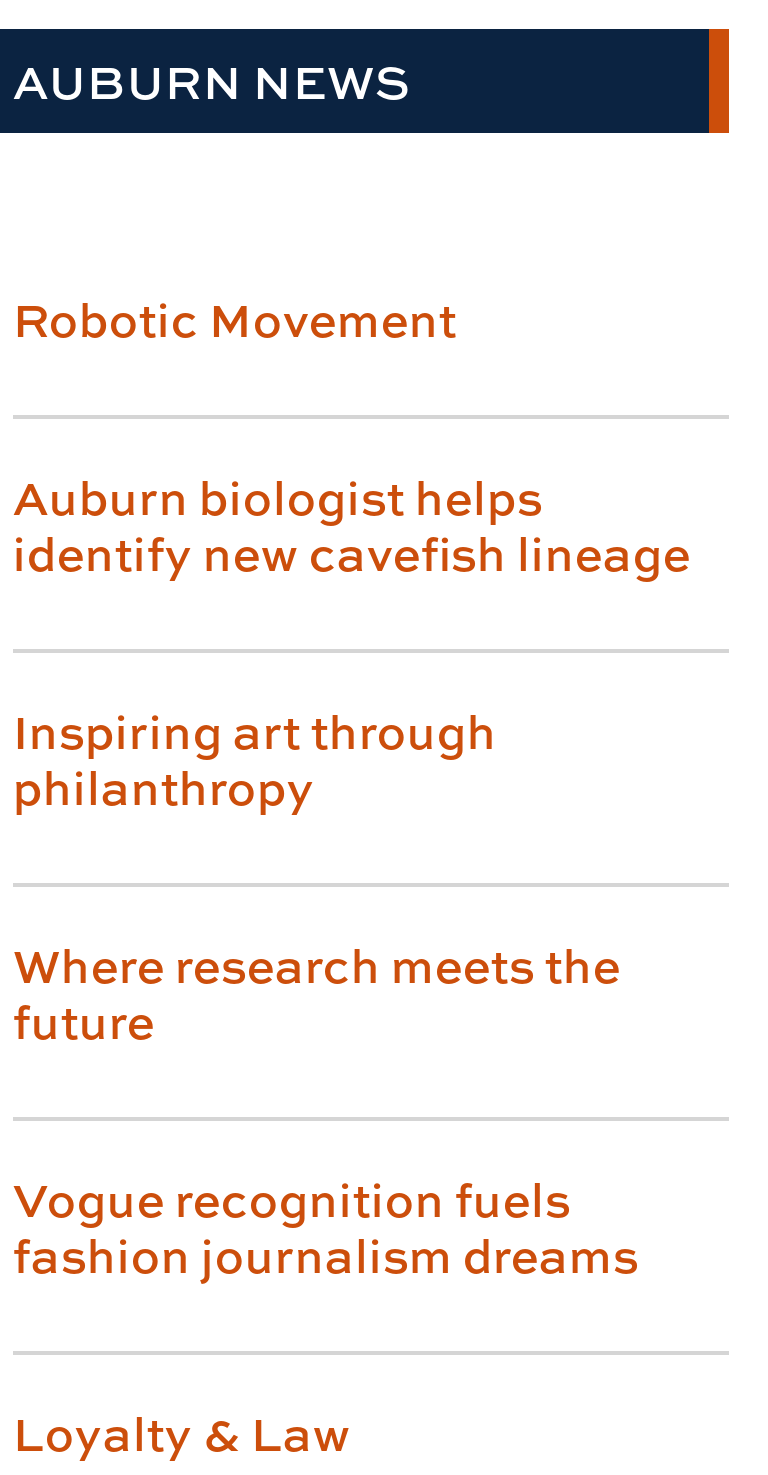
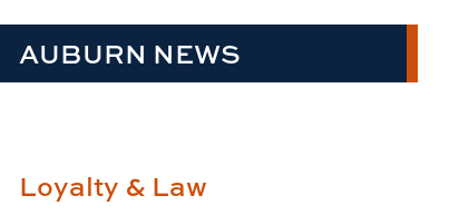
[13,285,691,1287] Robotic Movement | Auburn biologist helps | identify new cavefish lineage | Inspiring art through | philanthropy | Where research meets the | future | Vogue recognition fuels | fashion journalism dreams -> none

